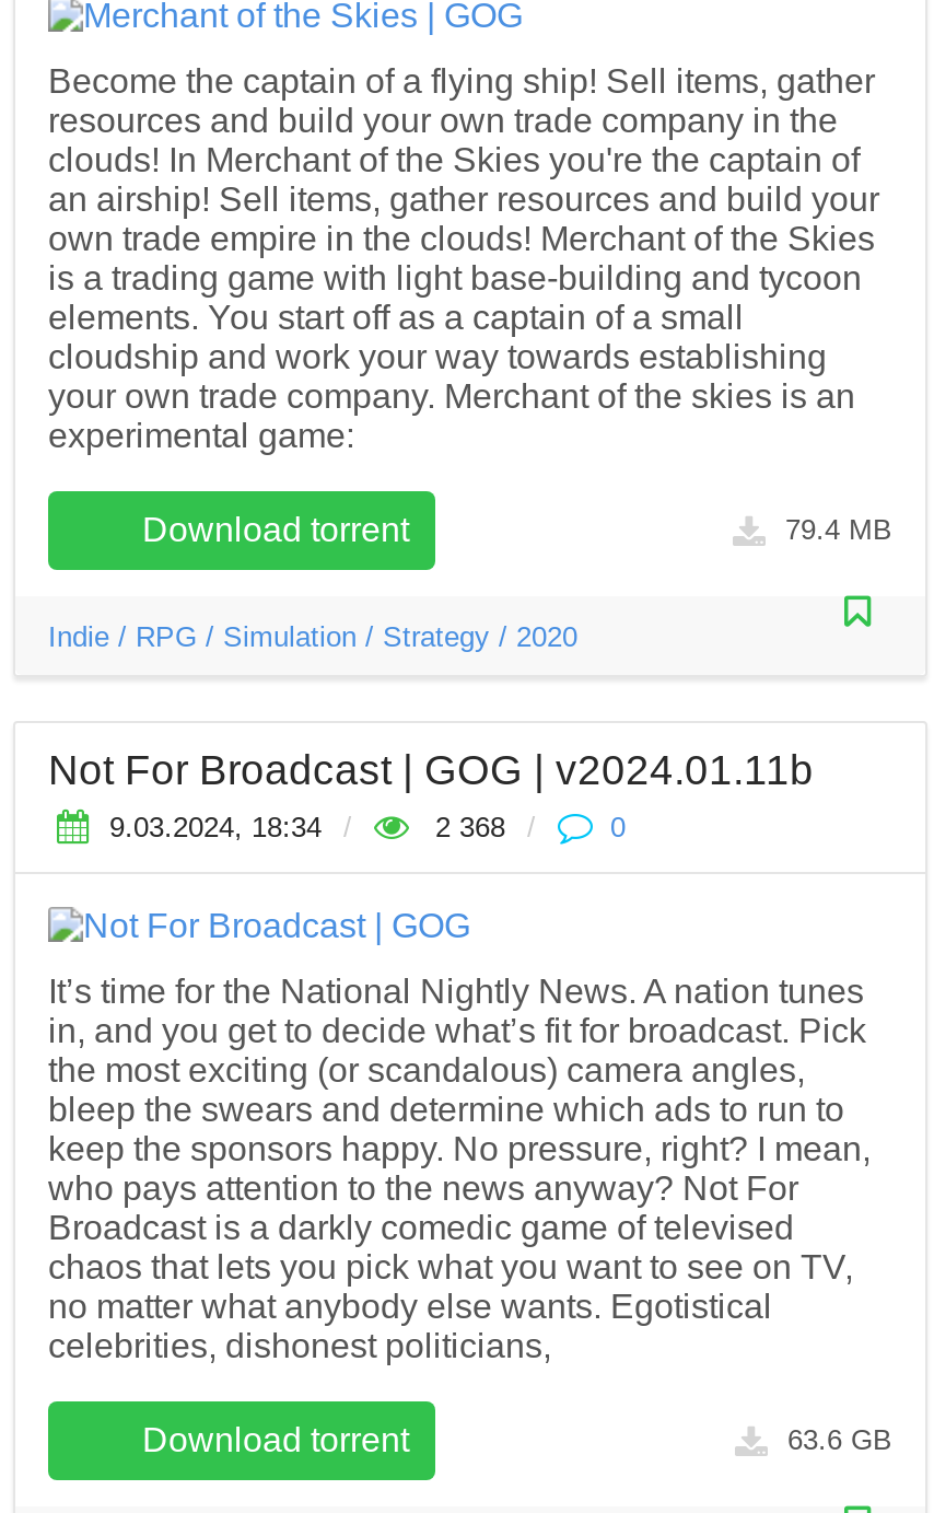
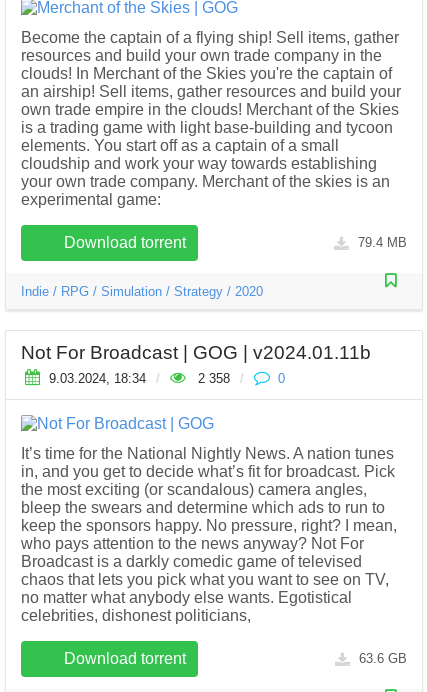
[427,812,505,844] 2 368 -> [194,371,230,386] 2 358

